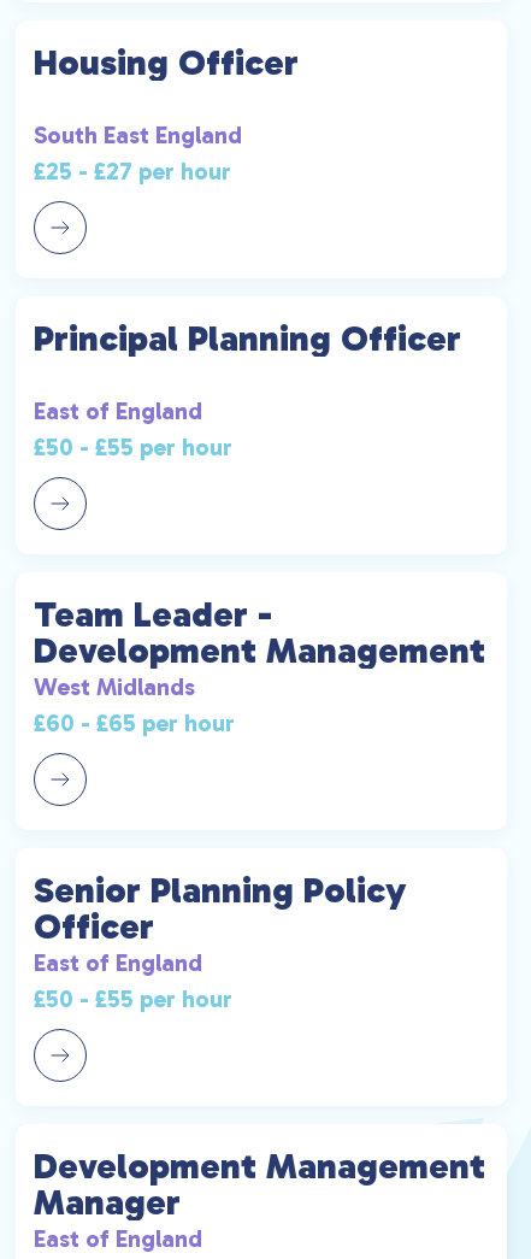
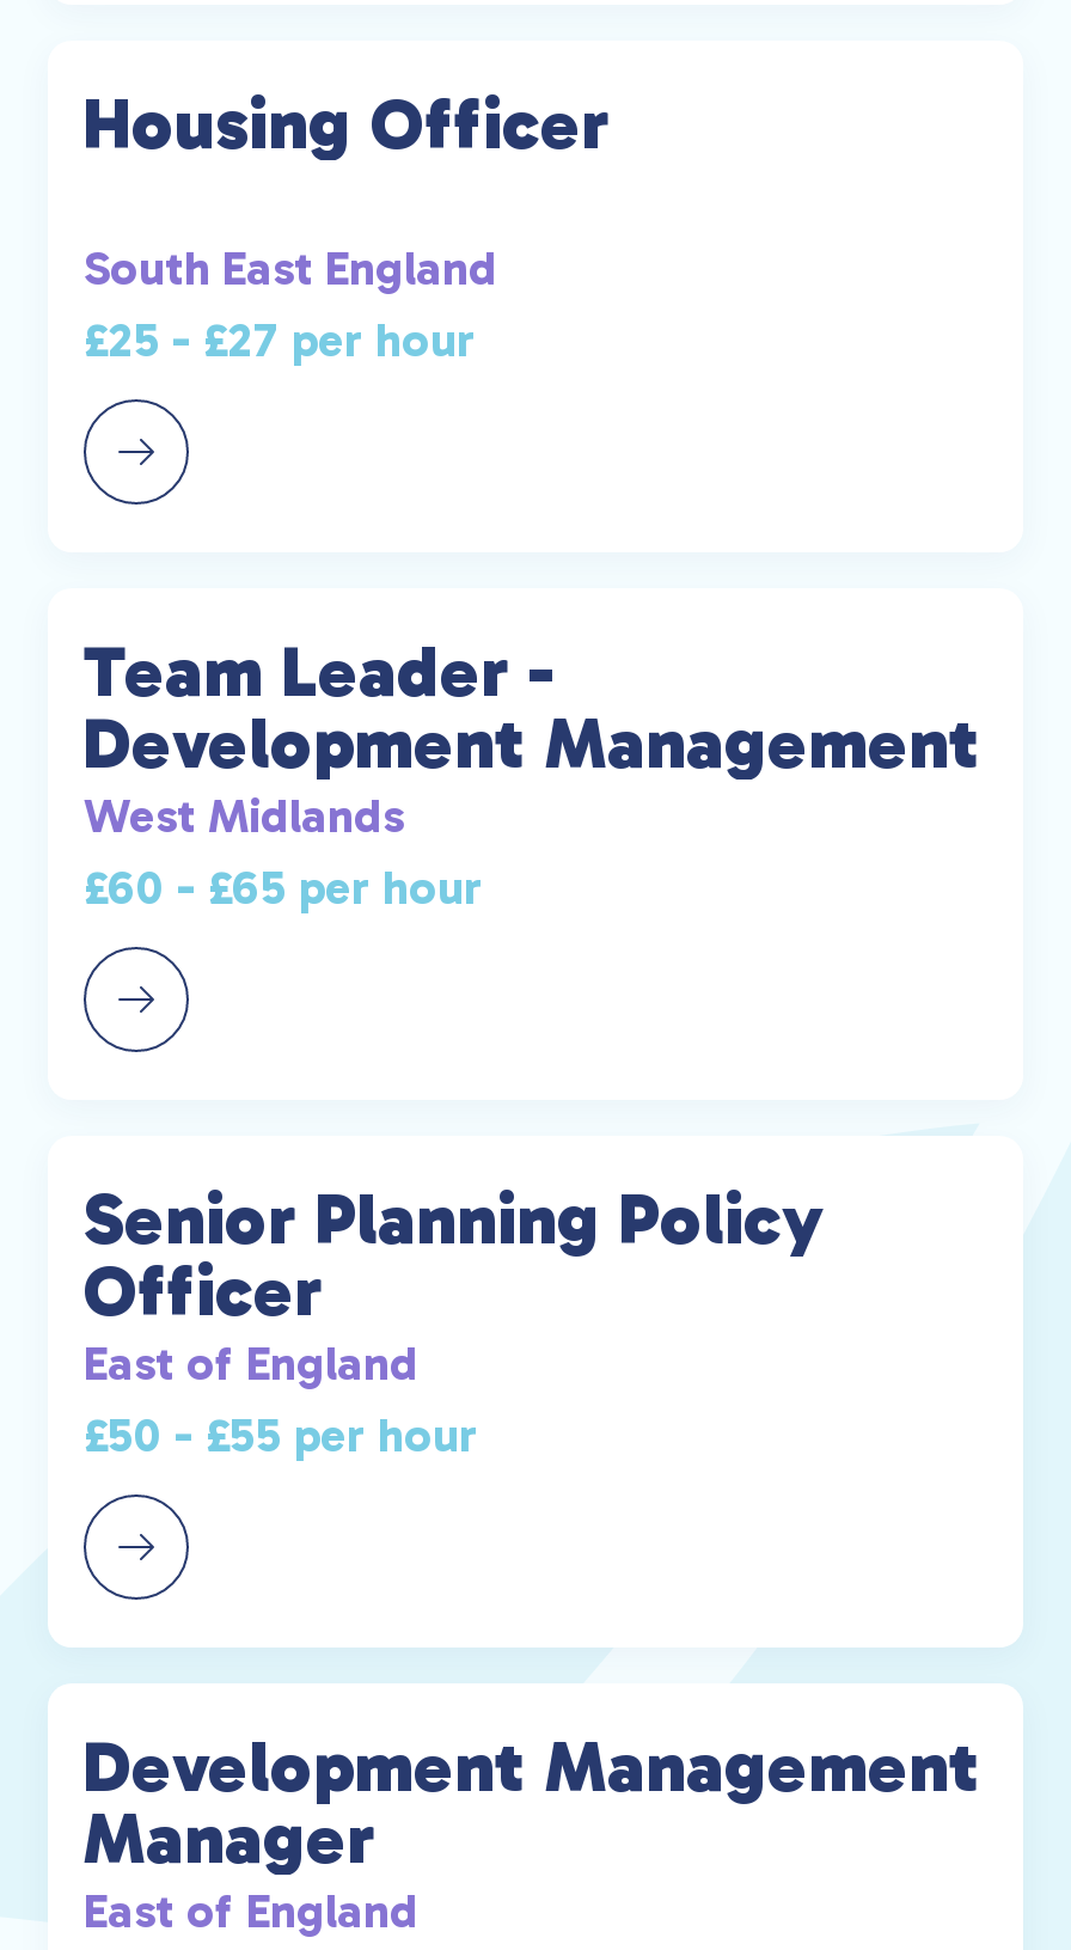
[34,317,461,462] Principal Planning Officer | East of England | £50 - £55 per hour -> none

